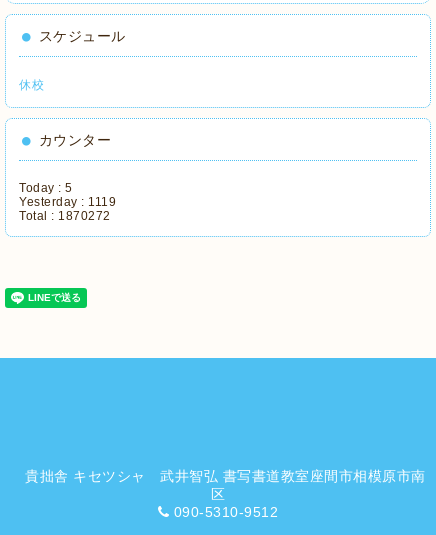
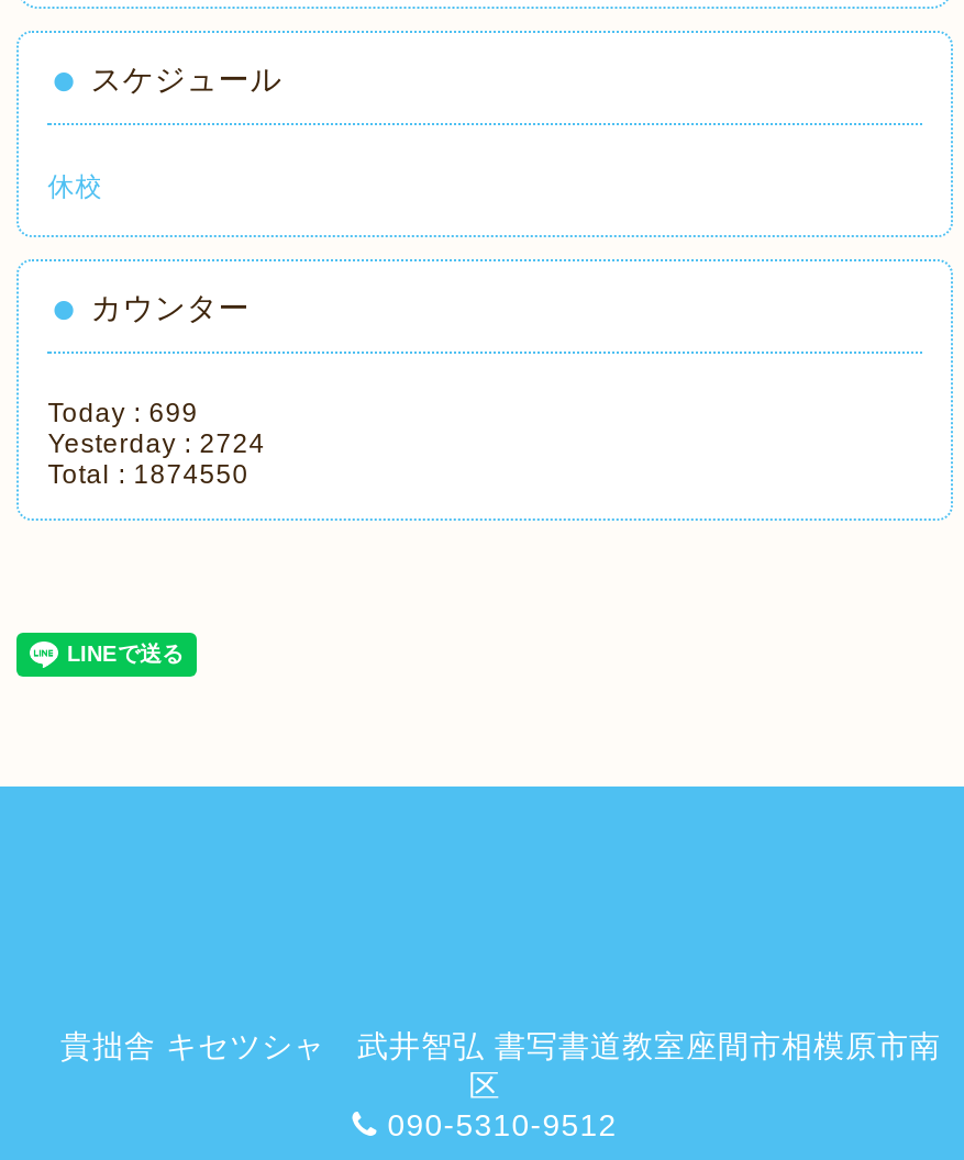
[19,181,73,195] Today : 5 -> [48,397,198,428] Today : 699
[19,195,116,209] Yesterday : 1119 -> [48,428,265,459] Yesterday : 2724
[19,209,111,223] Total : 1870272 -> [48,459,249,490] Total : 1874550

